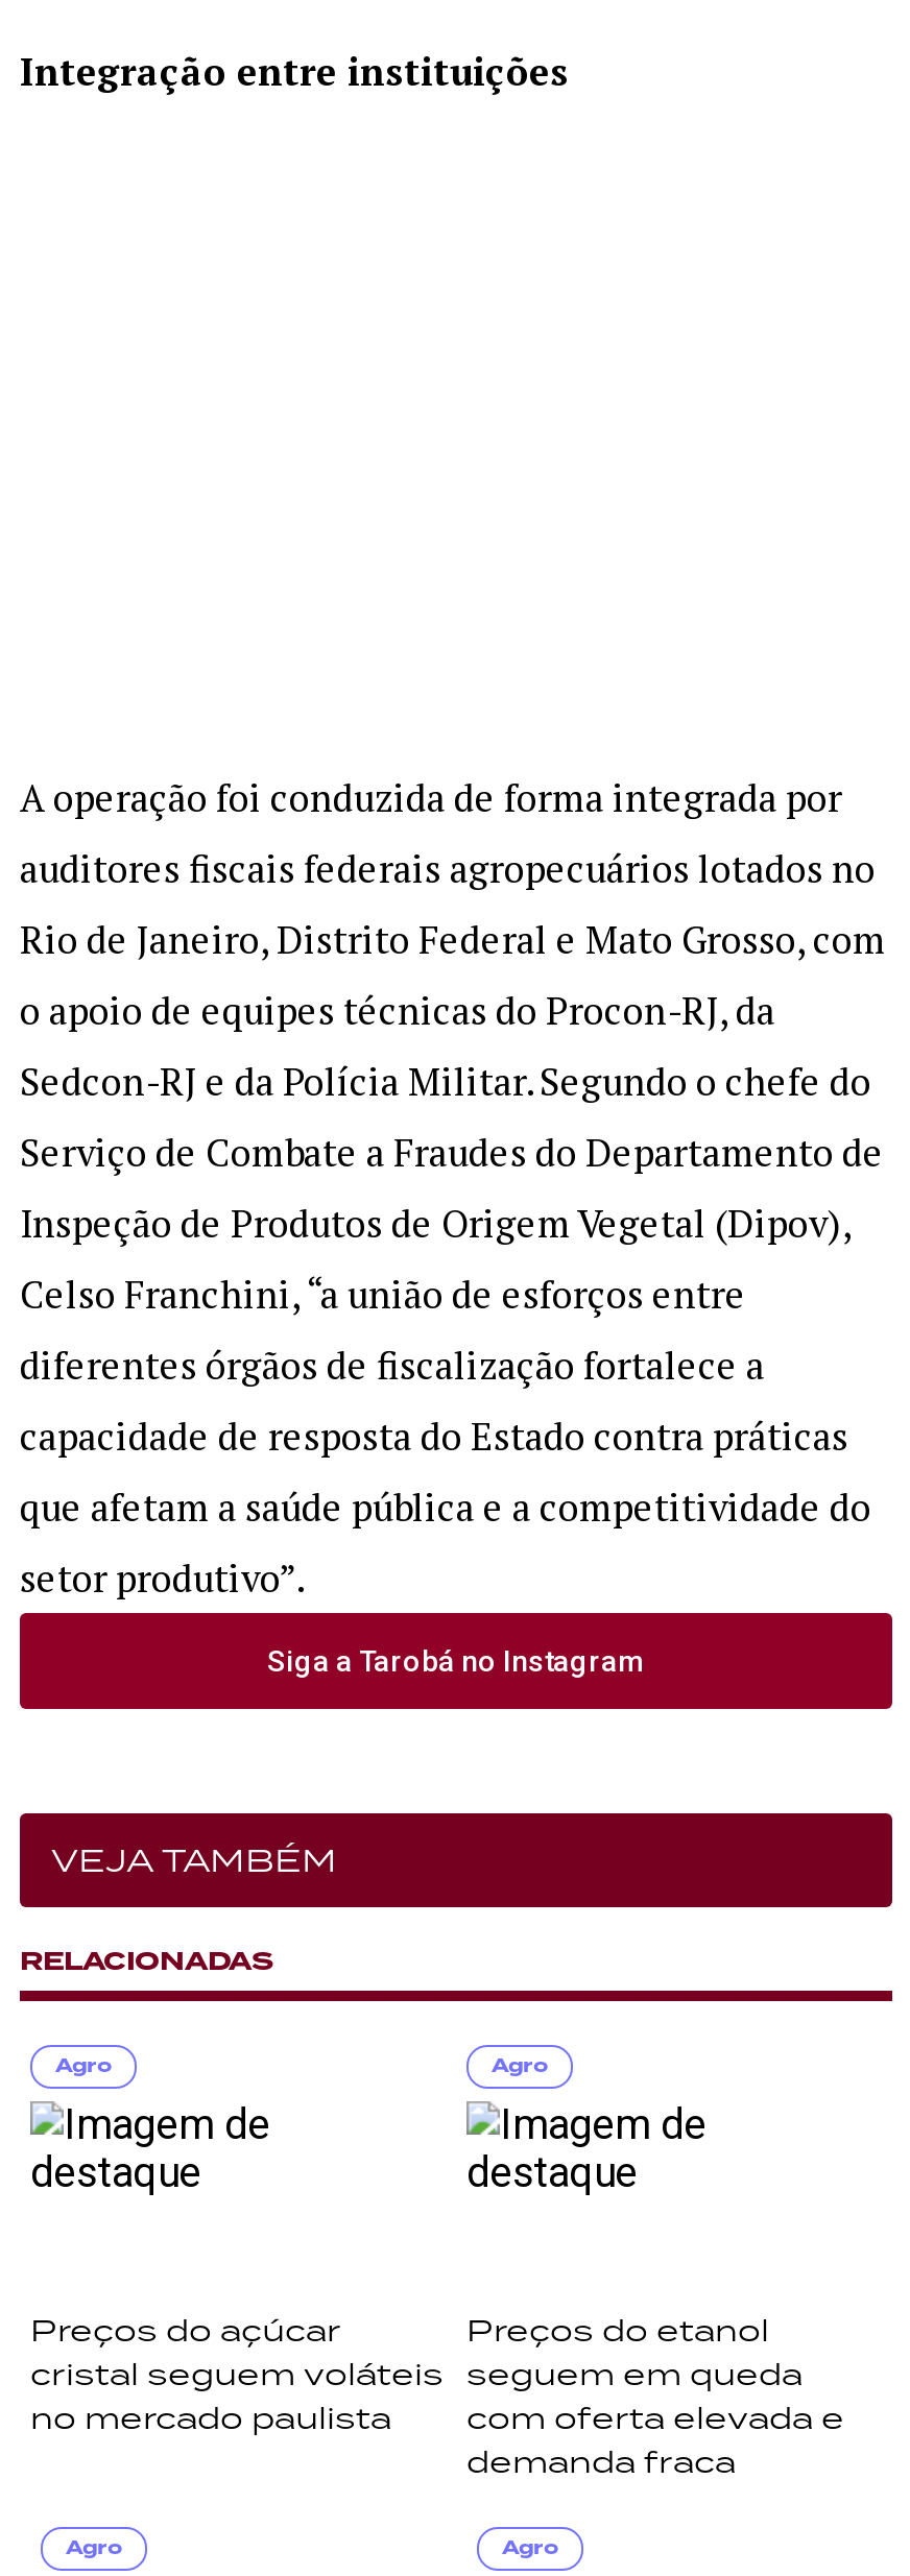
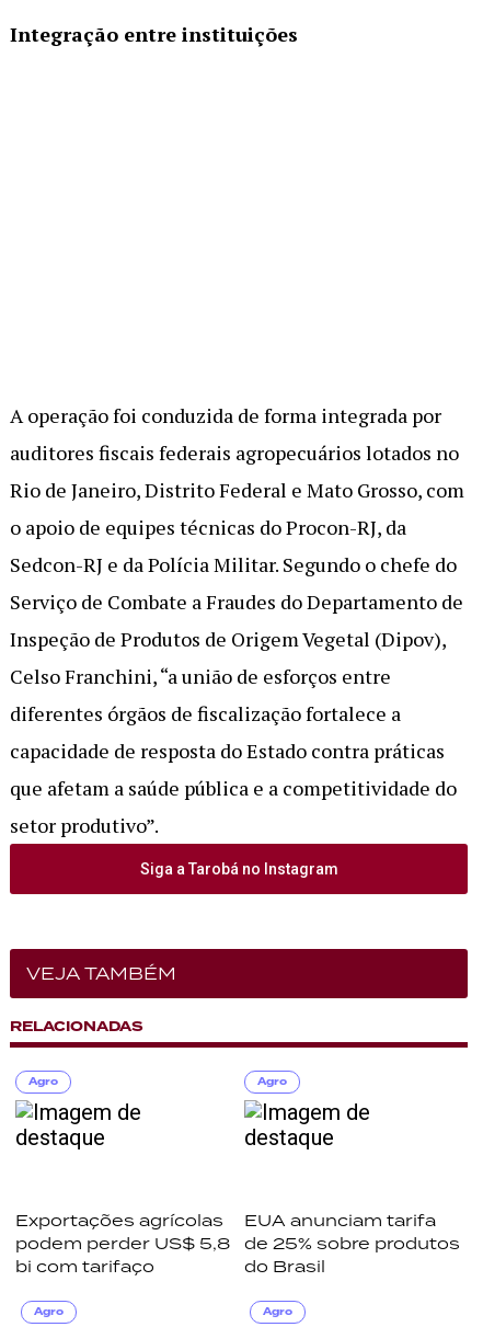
[30,2310,444,2437] Preços do açúcar | cristal seguem voláteis | no mercado paulista -> [15,1210,230,1277] Exportações agrícolas | podem perder US$ 5,8 | bi com tarifaço
[466,2310,844,2481] Preços do etanol | seguem em queda | com oferta elevada e | demanda fraca -> [244,1210,460,1277] EUA anunciam tarifa | de 25% sobre produtos | do Brasil

